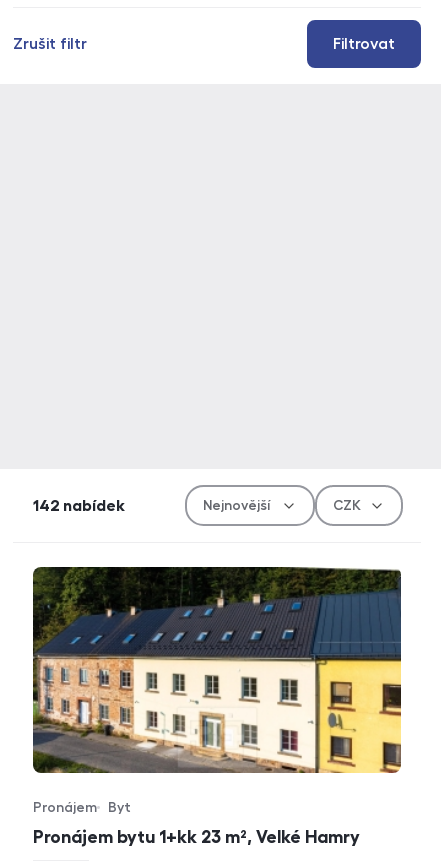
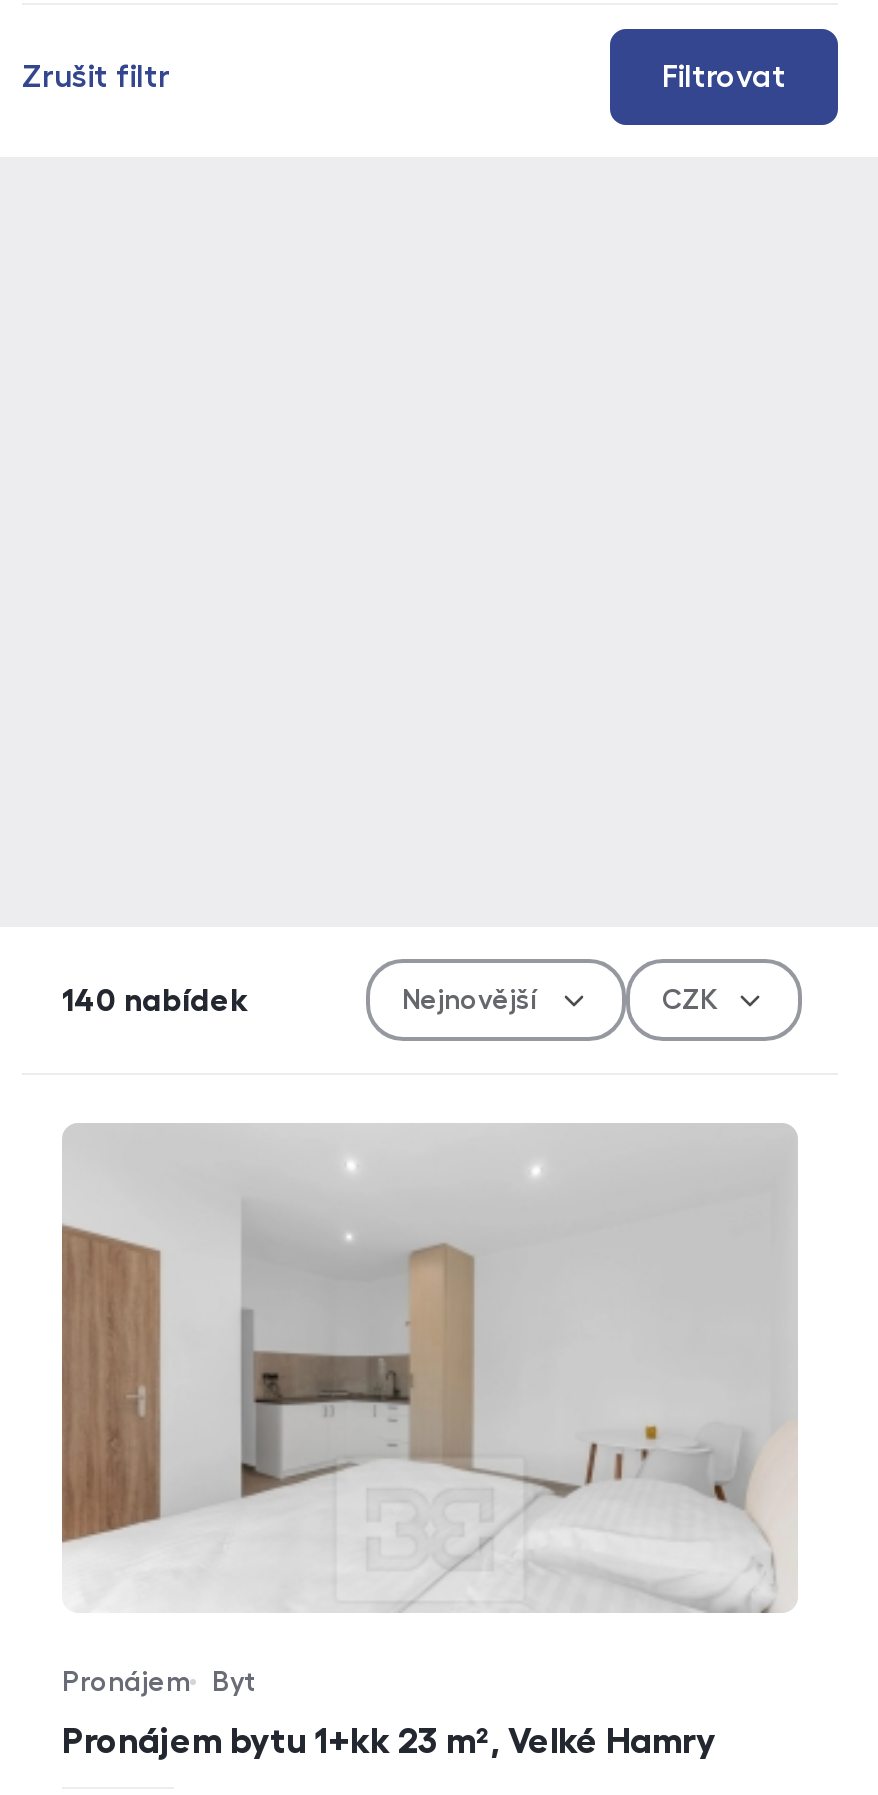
[33,497,125,513] 142 nabídek -> [62,984,248,1016] 140 nabídek
[32,567,402,774] [image] -> [60,1123,798,1615] [image]

